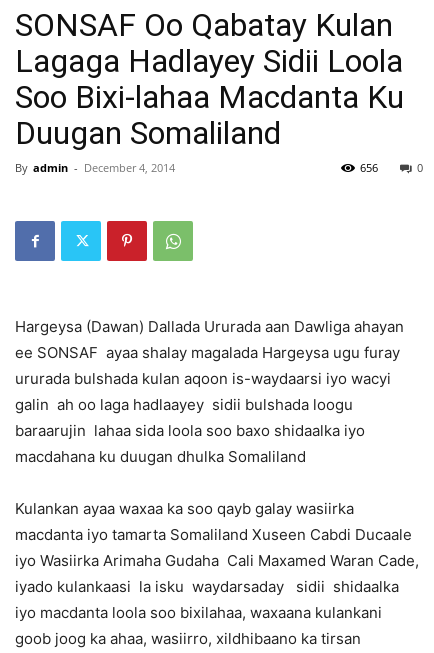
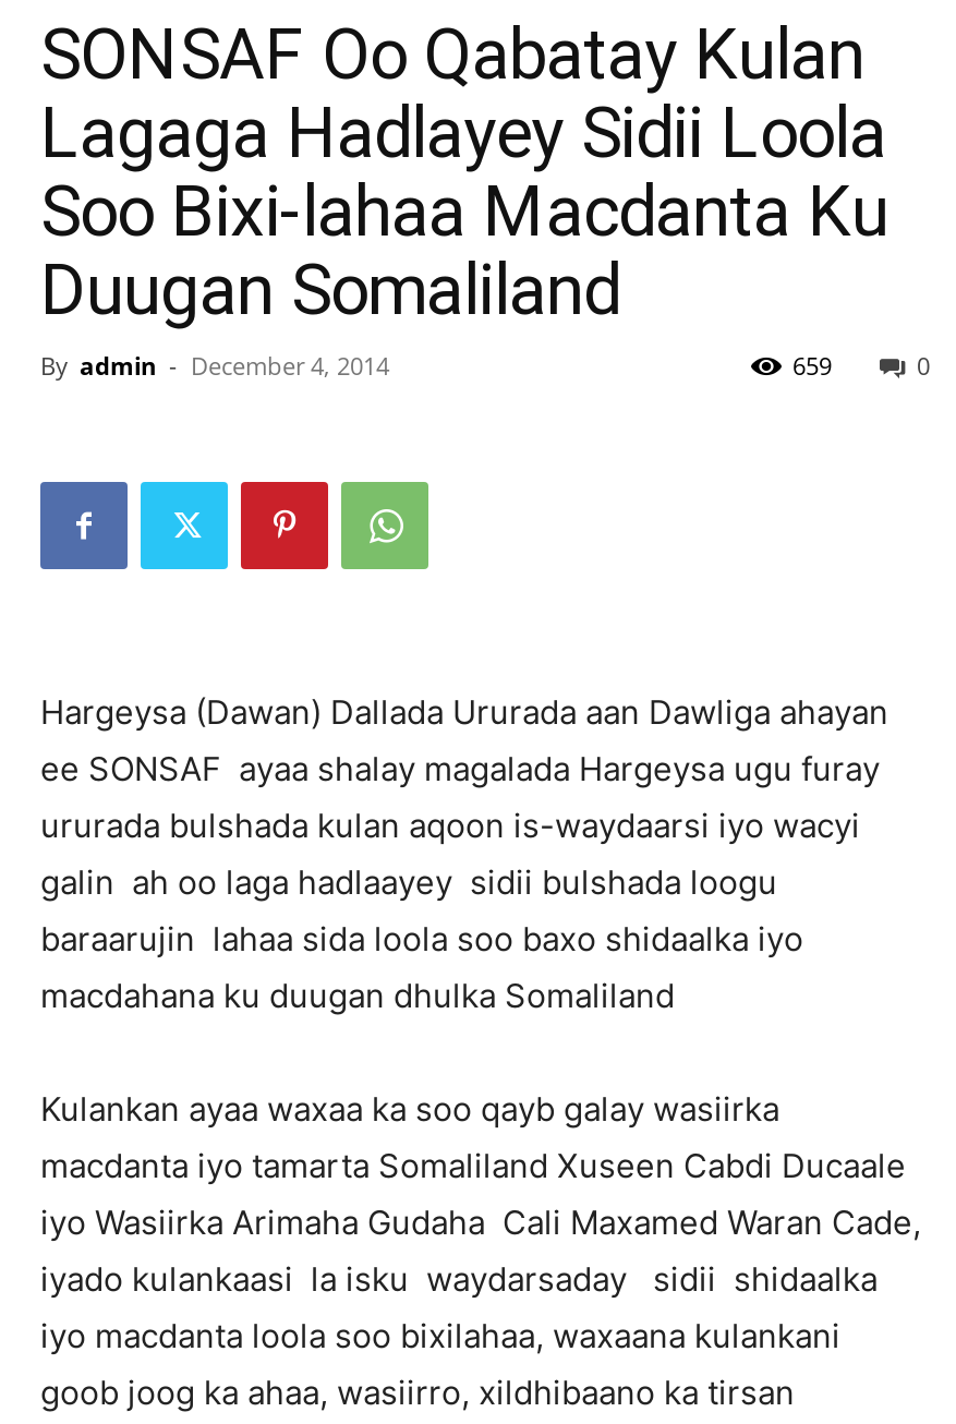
[360,160,378,175] 656 -> [792,349,832,382] 659

